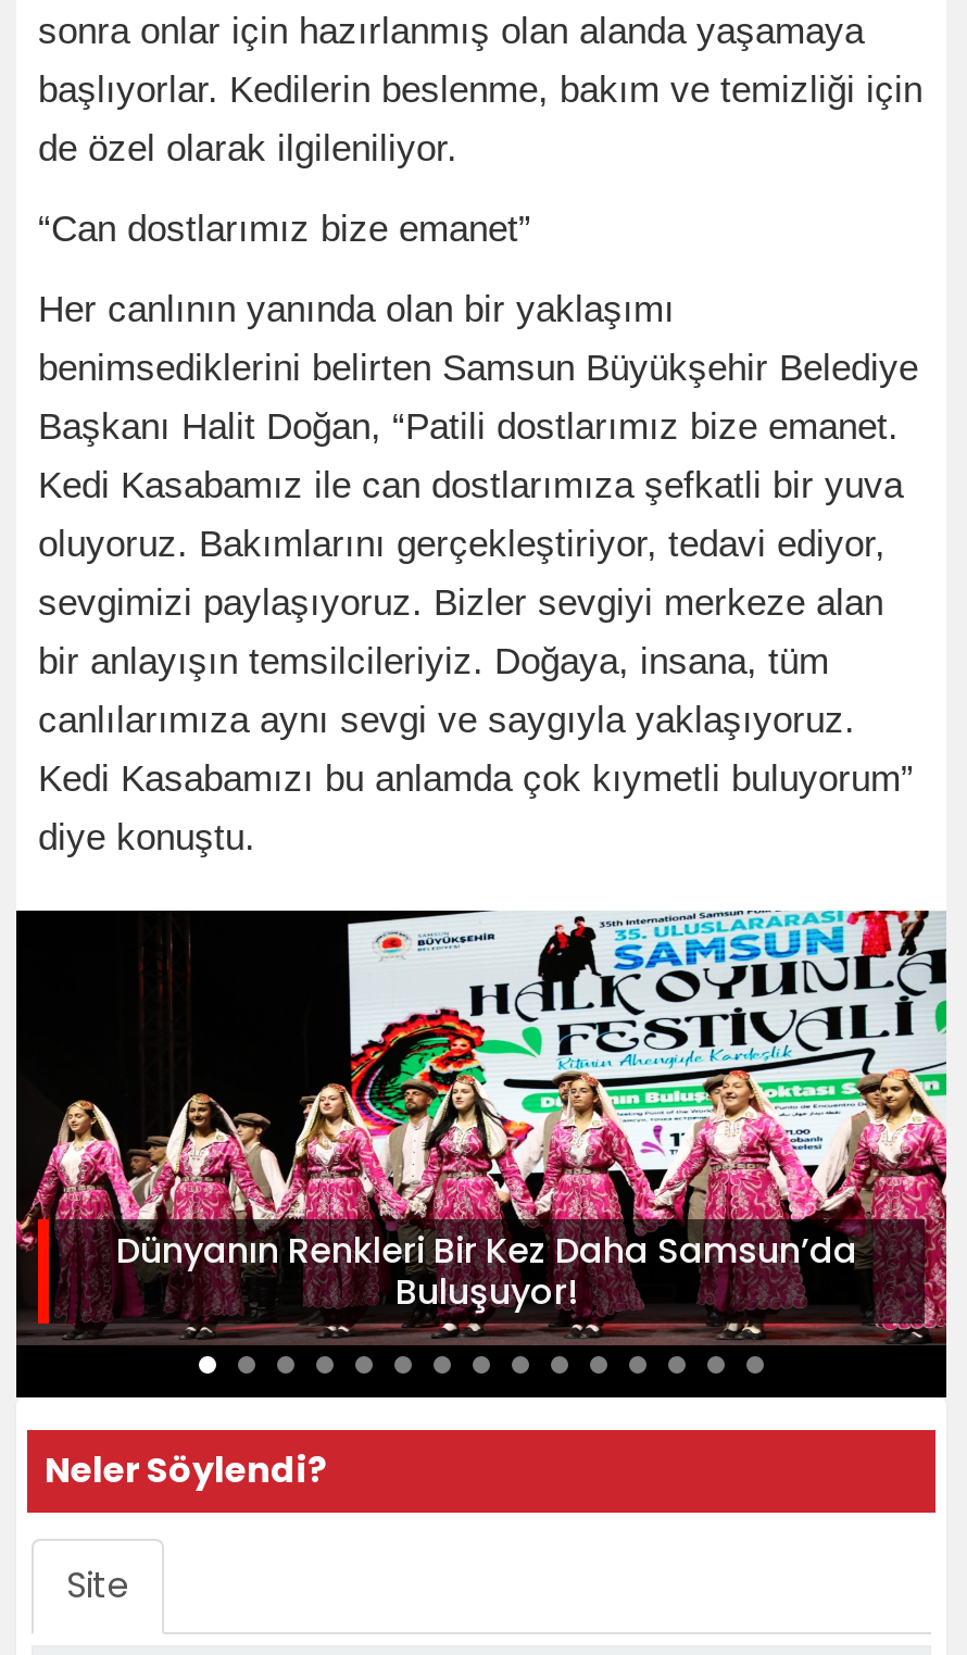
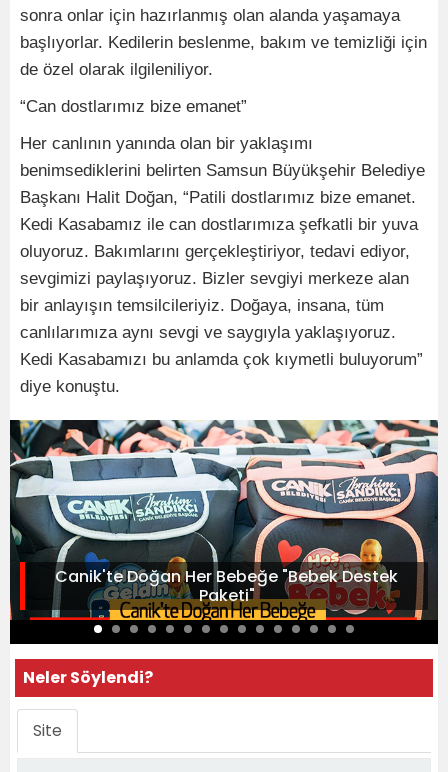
[14,908,949,1345] [image] | Dünyanın Renkleri Bir Kez Daha Samsun’da | Buluşuyor! -> [9,419,439,621] [image] | Canik'te Doğan Her Bebeğe "Bebek Destek | Paketi"

